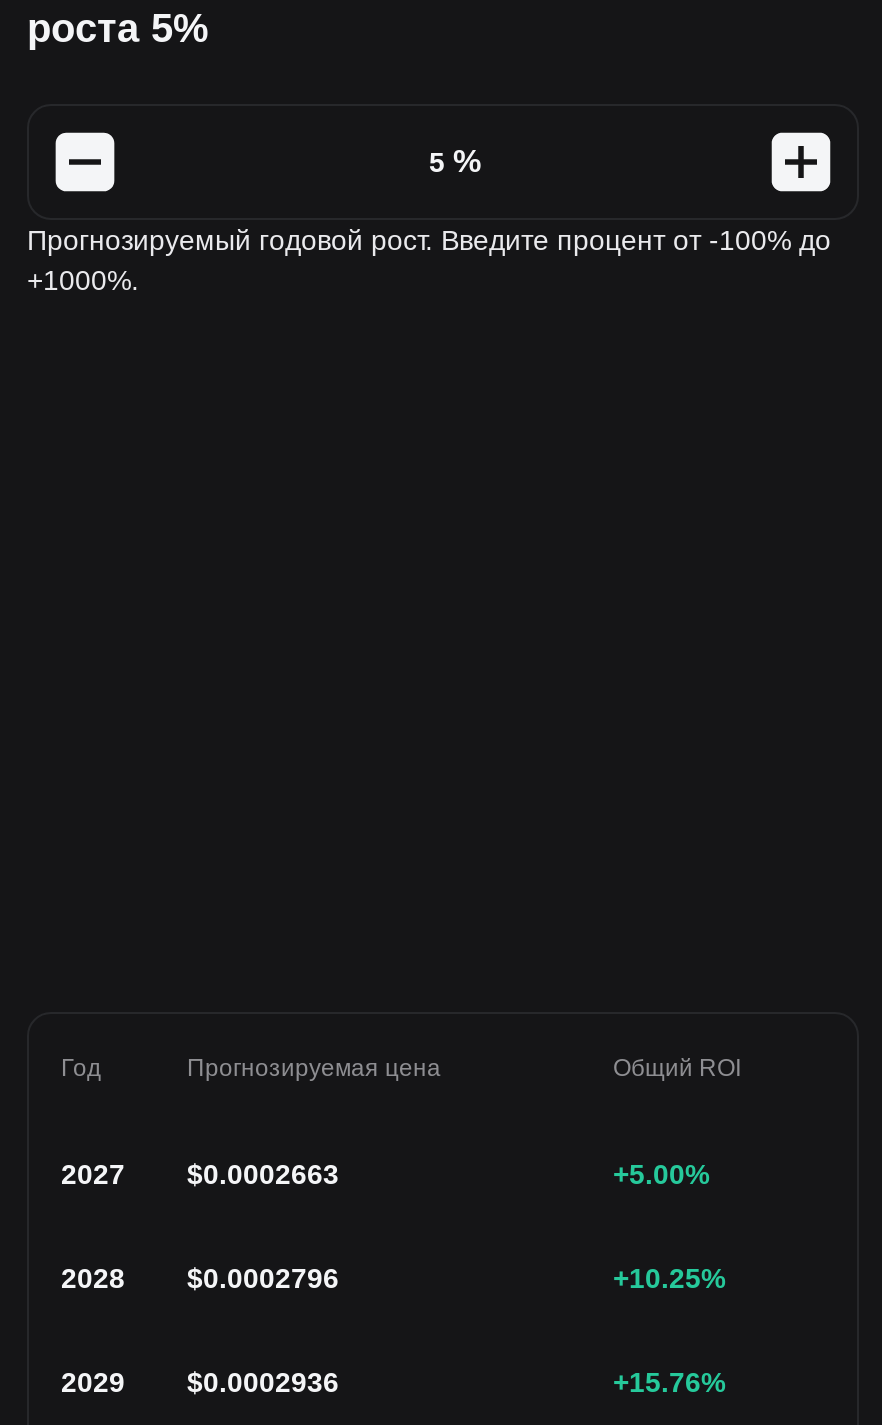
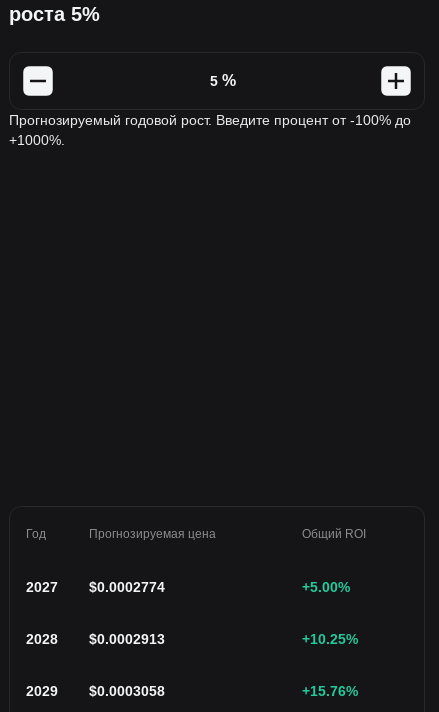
[61,1158,339,1190] 2027 $0.0002663 -> [26,579,165,595] 2027 $0.0002774
[61,1262,339,1294] 2028 $0.0002796 -> [26,631,165,647] 2028 $0.0002913
[61,1366,339,1398] 2029 $0.0002936 -> [26,683,165,699] 2029 $0.0003058

